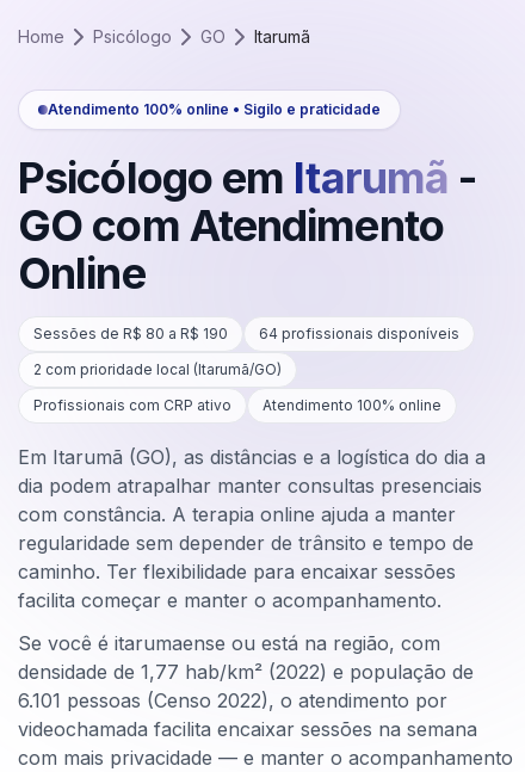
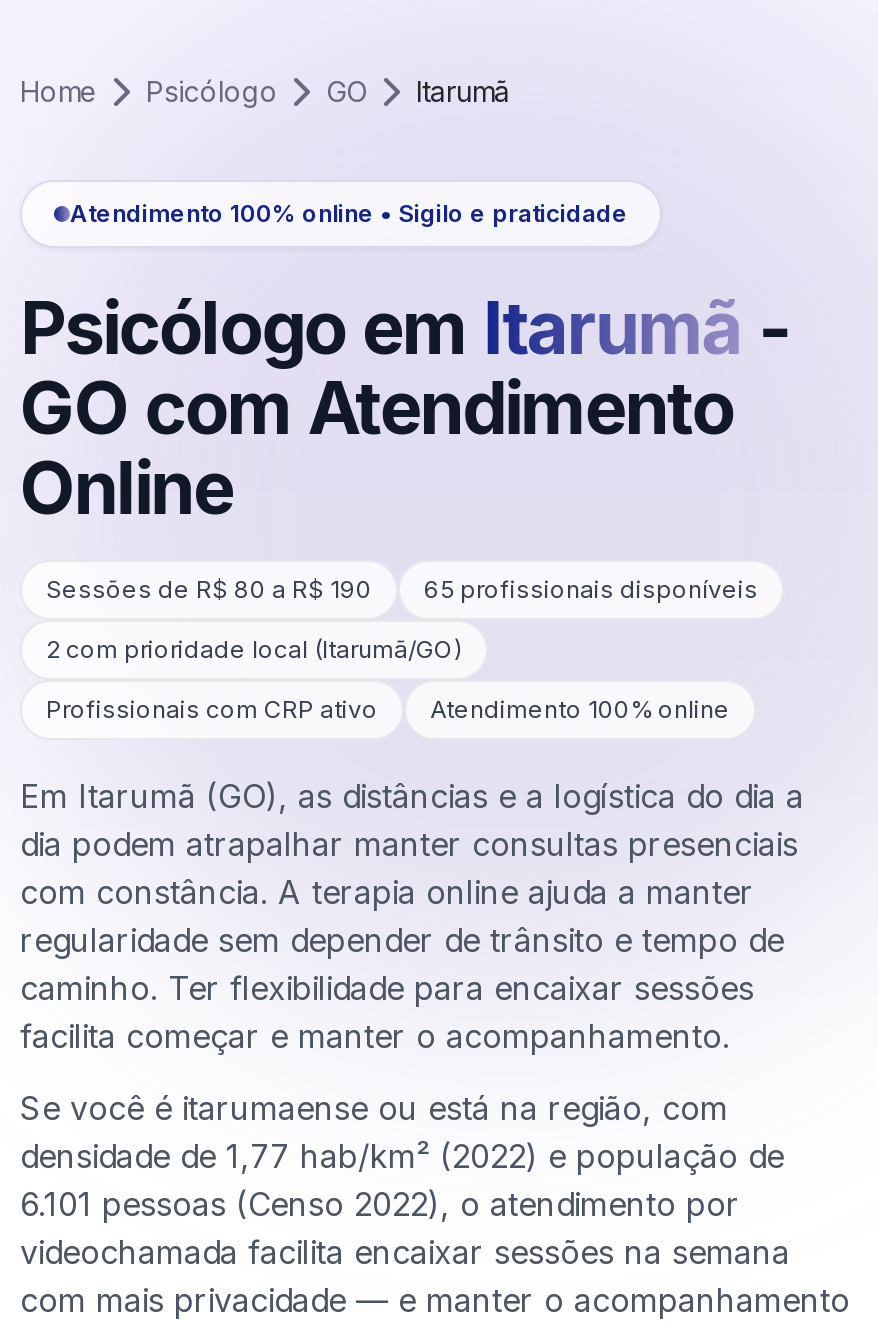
[259,325,459,342] 64 profissionais disponíveis -> [424,574,758,604] 65 profissionais disponíveis

